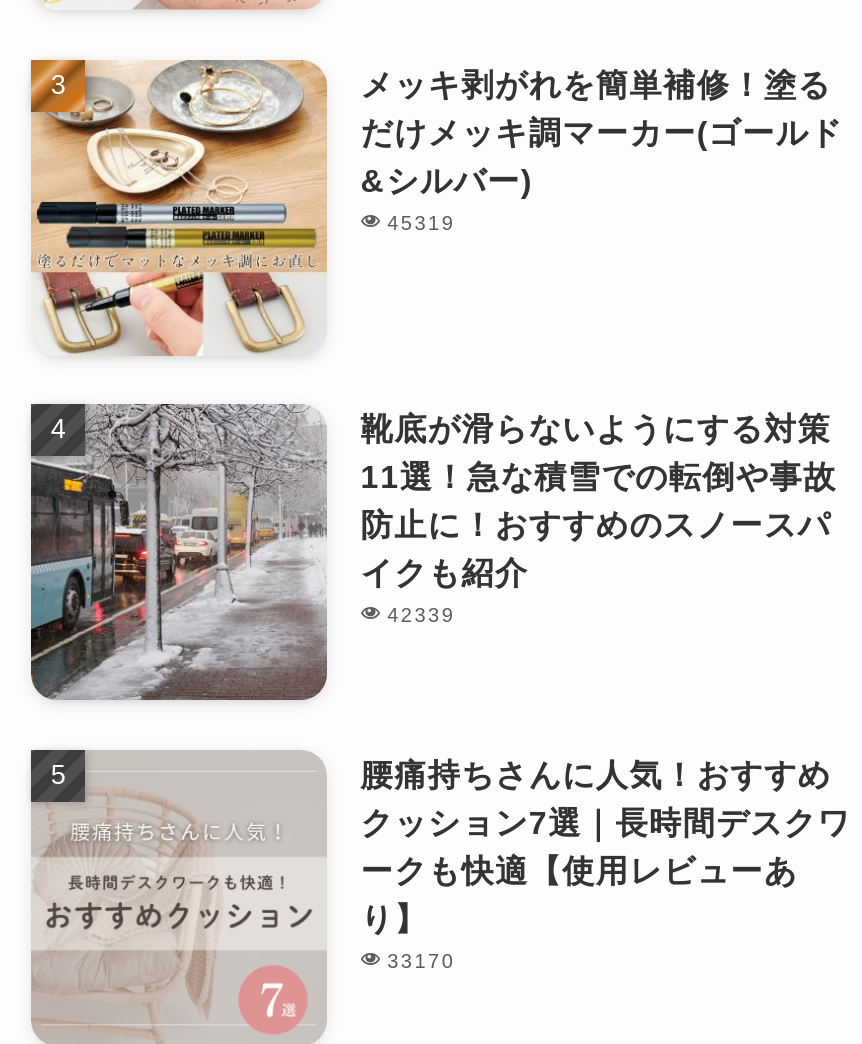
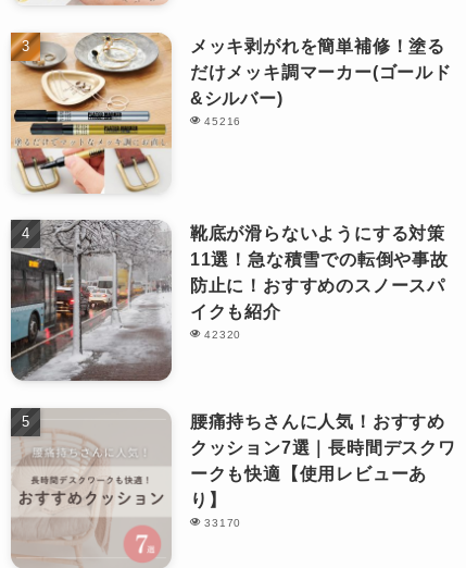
[387,211,455,233] 45319 -> [204,115,241,127] 45216
[387,604,455,626] 42339 -> [204,329,241,341] 42320

